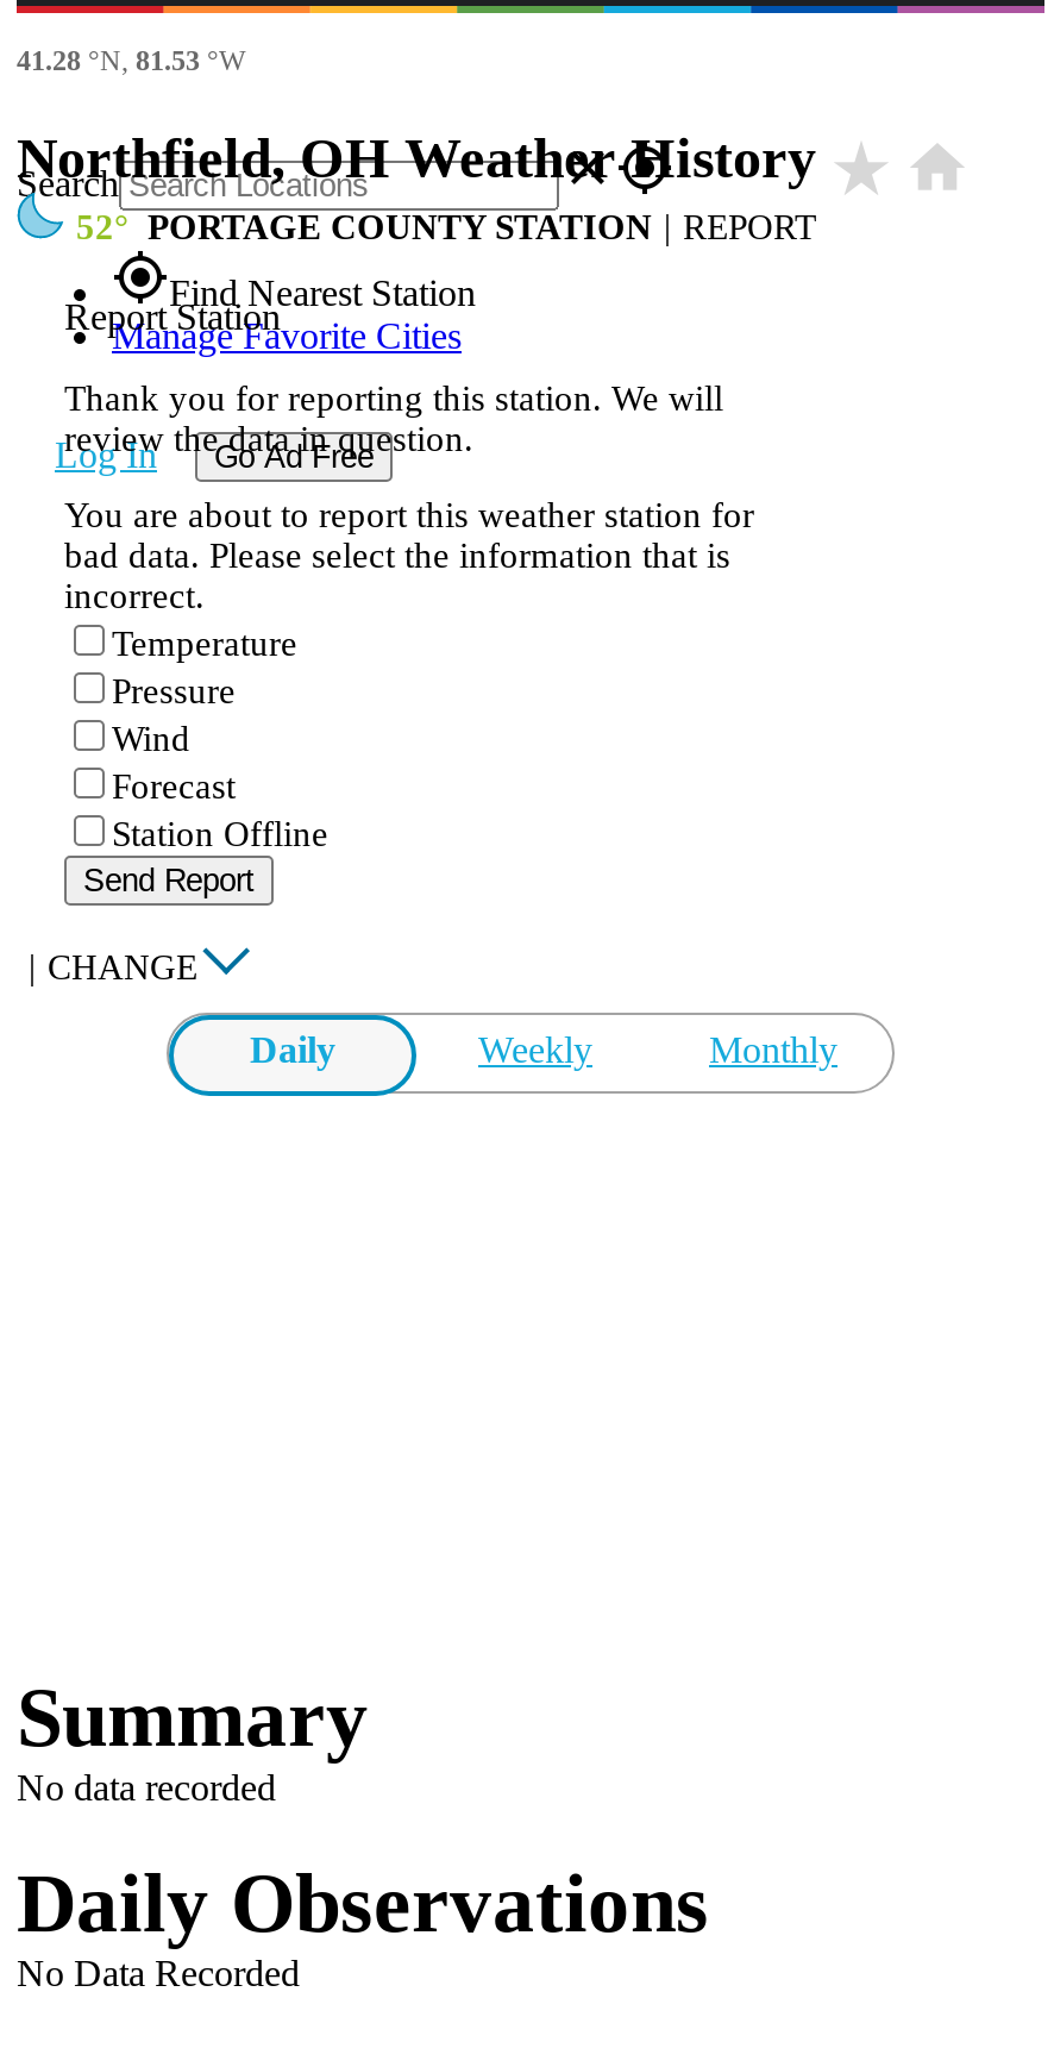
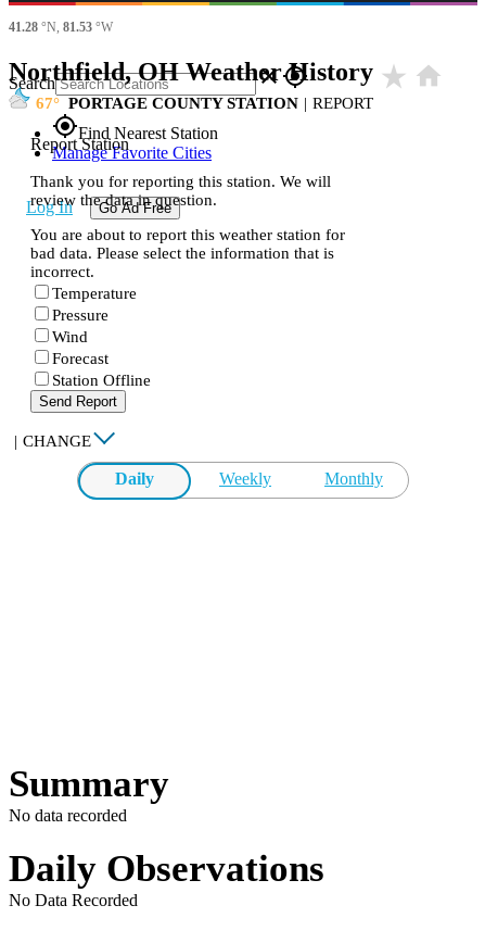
[76,208,114,246] 52 -> [36,94,53,112] 67

